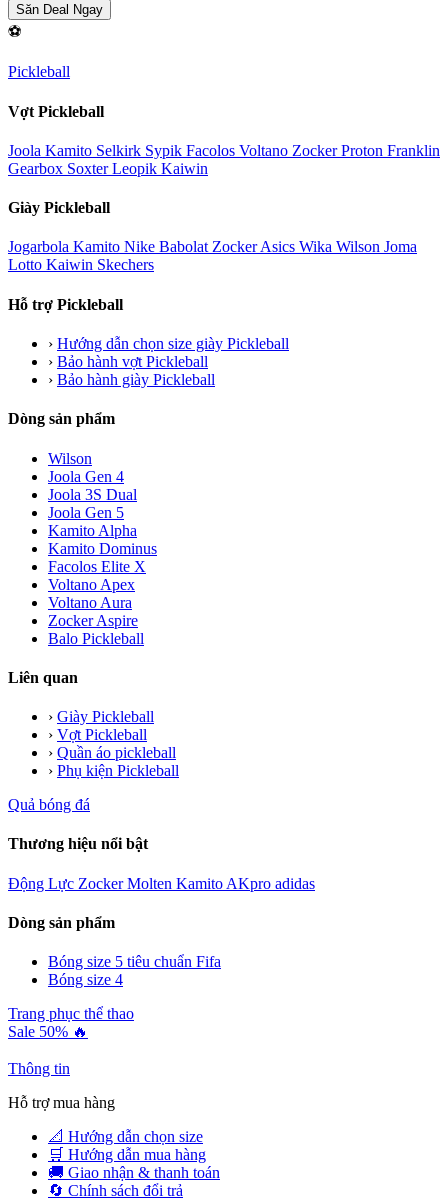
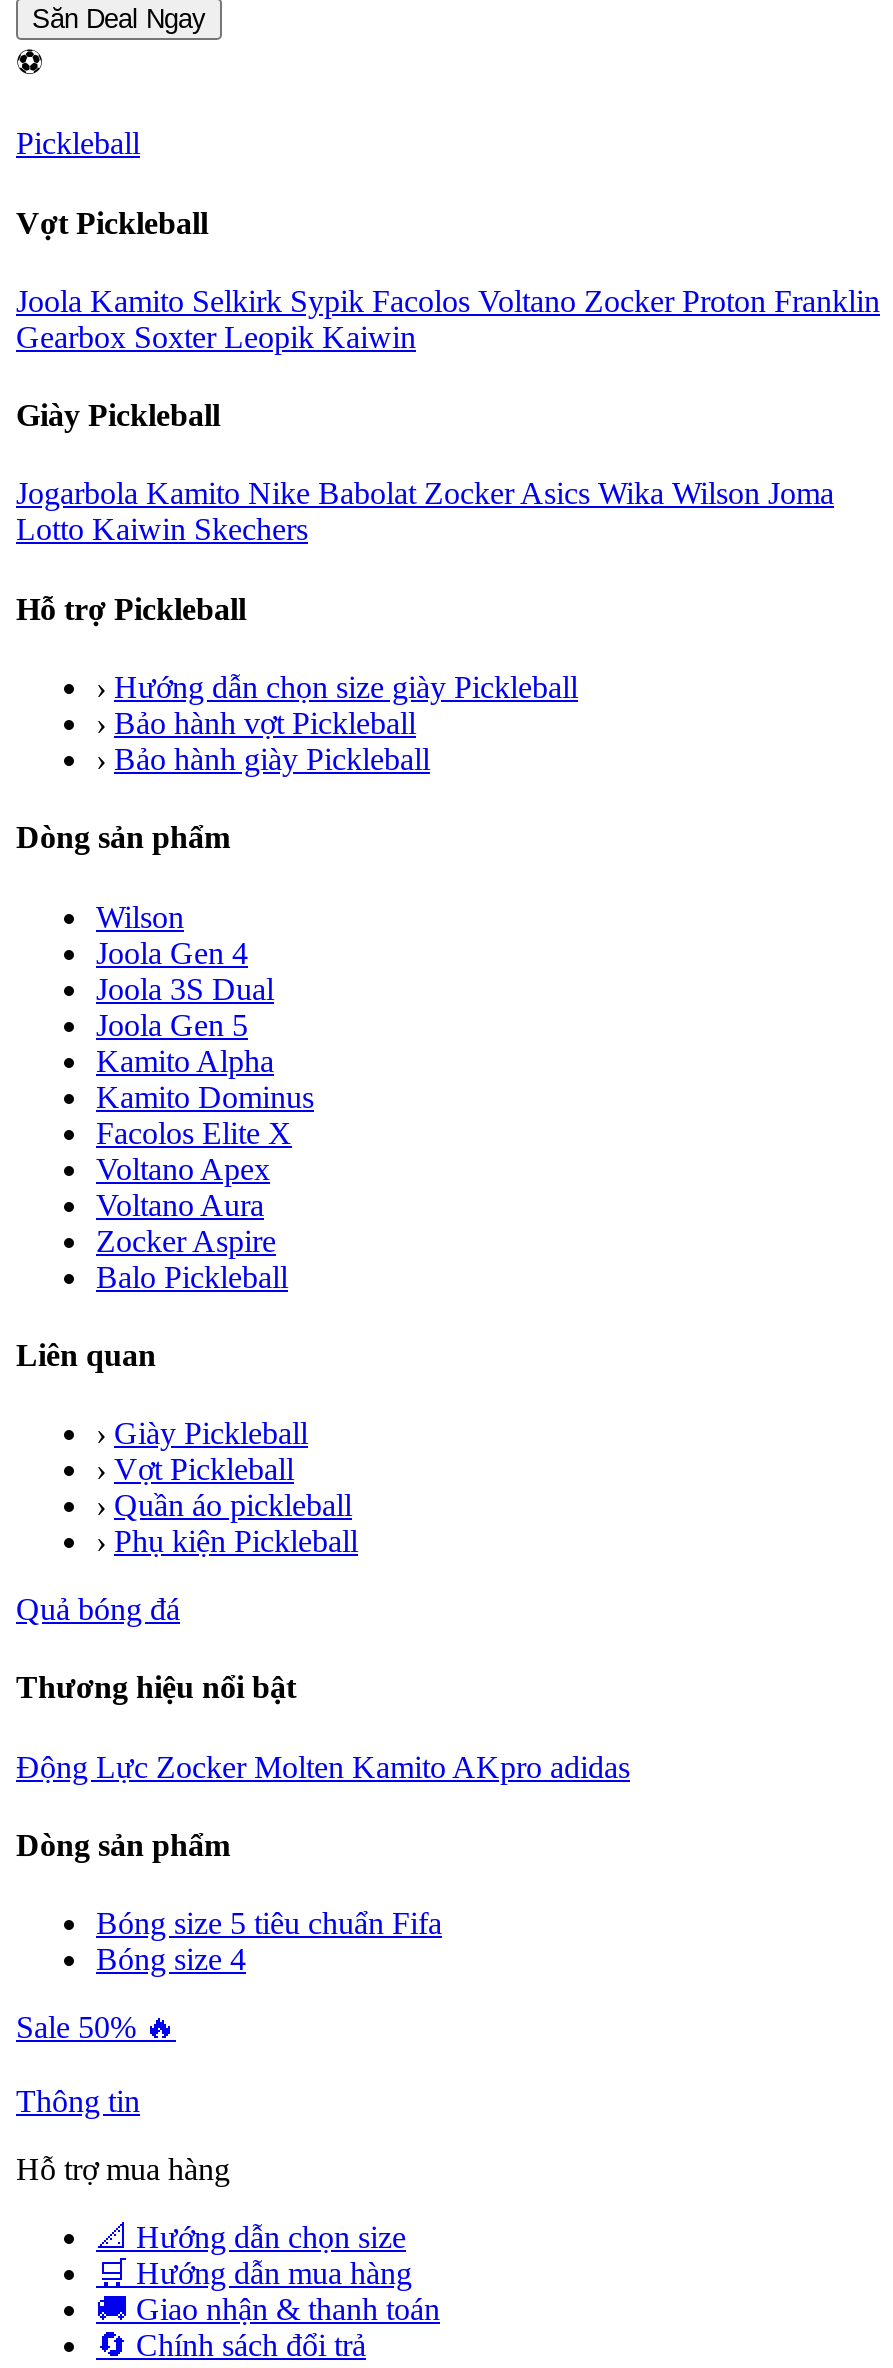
[8,1005,134,1022] Trang phục thể thao -> none

